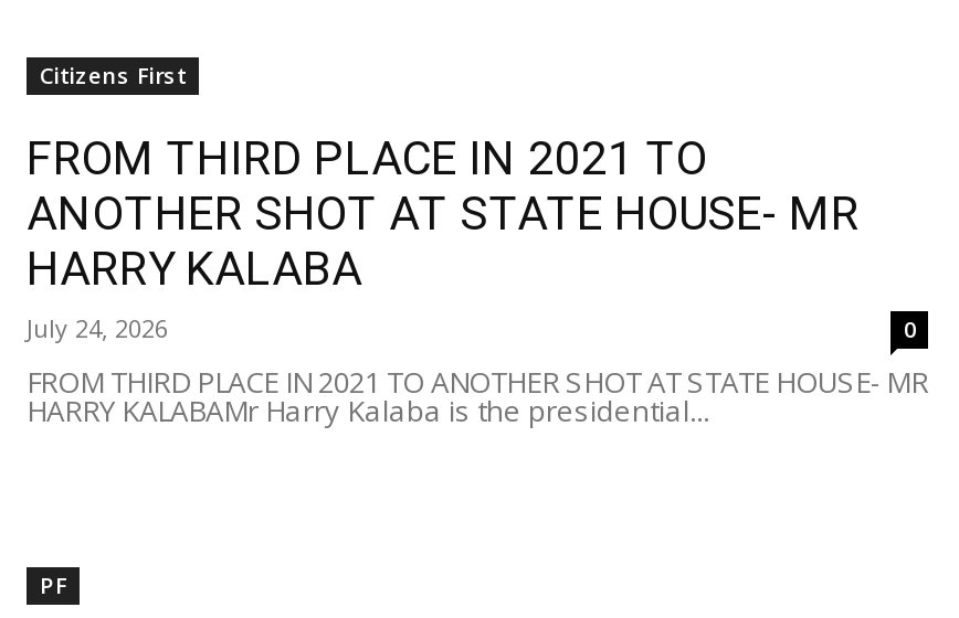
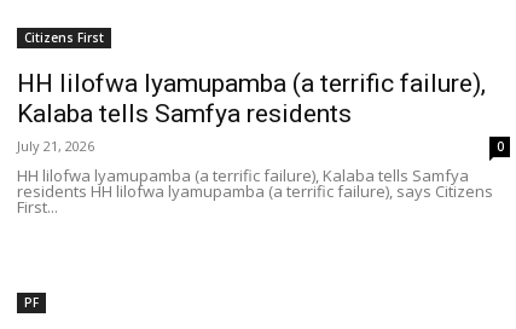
[27,132,860,344] FROM THIRD PLACE IN 2021 TO | ANOTHER SHOT AT STATE HOUSE- MR | HARRY KALABA | July 24, 2026 -> [17,69,486,155] HH lilofwa lyamupamba (a terrific failure), | Kalaba tells Samfya residents | July 21, 2026
[27,362,928,430] FROM THIRD PLACE IN 2021 TO ANOTHER SHOT AT STATE HOUSE- MR | HARRY KALABAMr Harry Kalaba is the presidential... -> [17,164,493,218] HH lilofwa lyamupamba (a terrific failure), Kalaba tells Samfya | residents HH lilofwa lyamupamba (a terrific failure), says Citizens | First...

